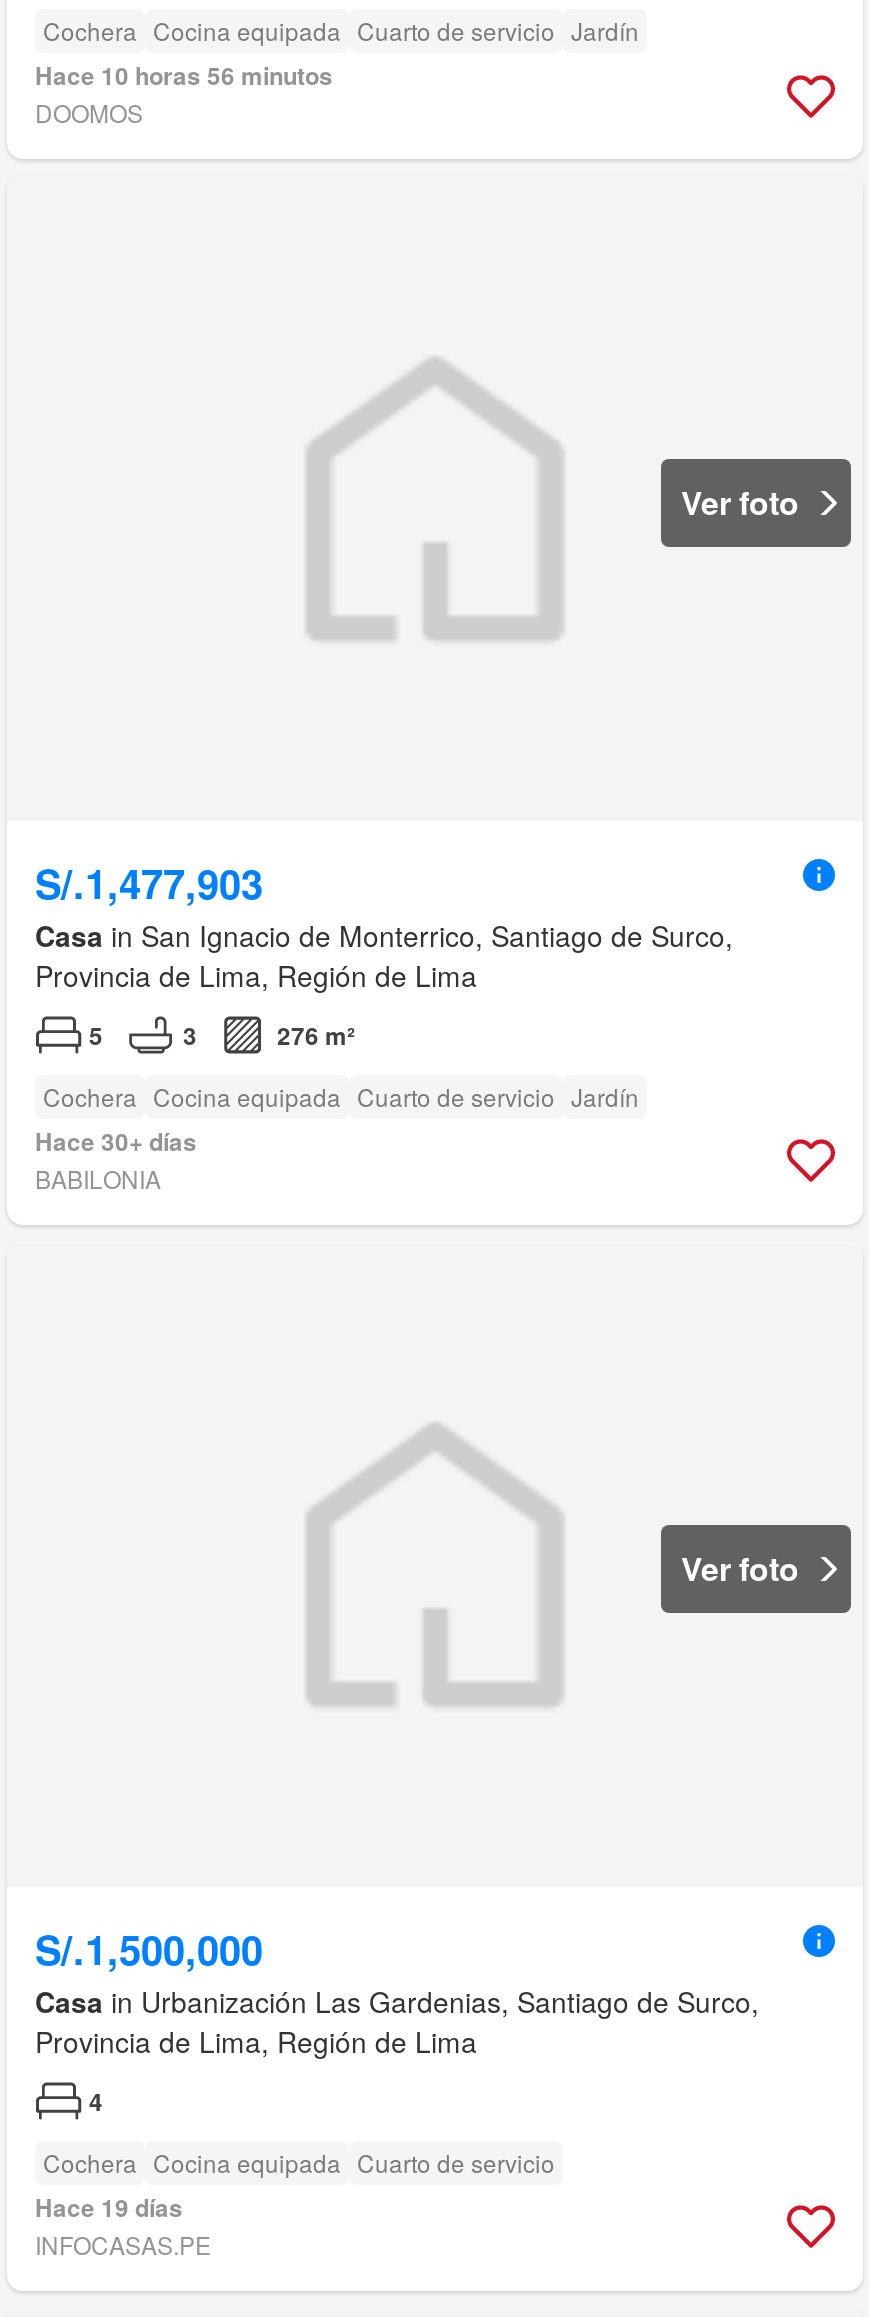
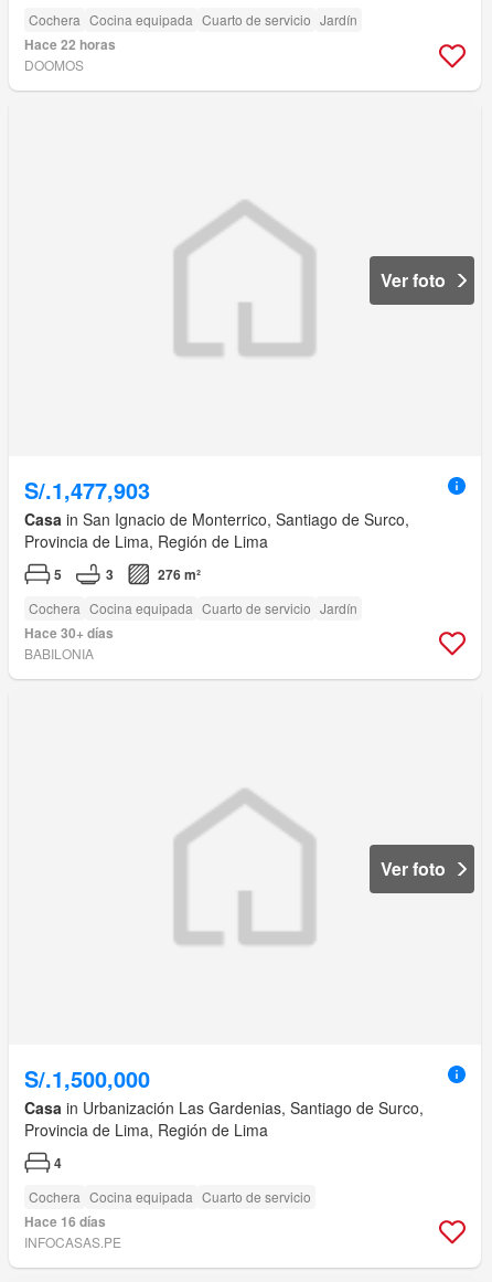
[35,57,333,93] Hace 10 horas 56 minutos -> [24,34,116,54] Hace 22 horas
[35,2188,183,2224] Hace 19 días -> [24,1211,106,1231] Hace 16 días

